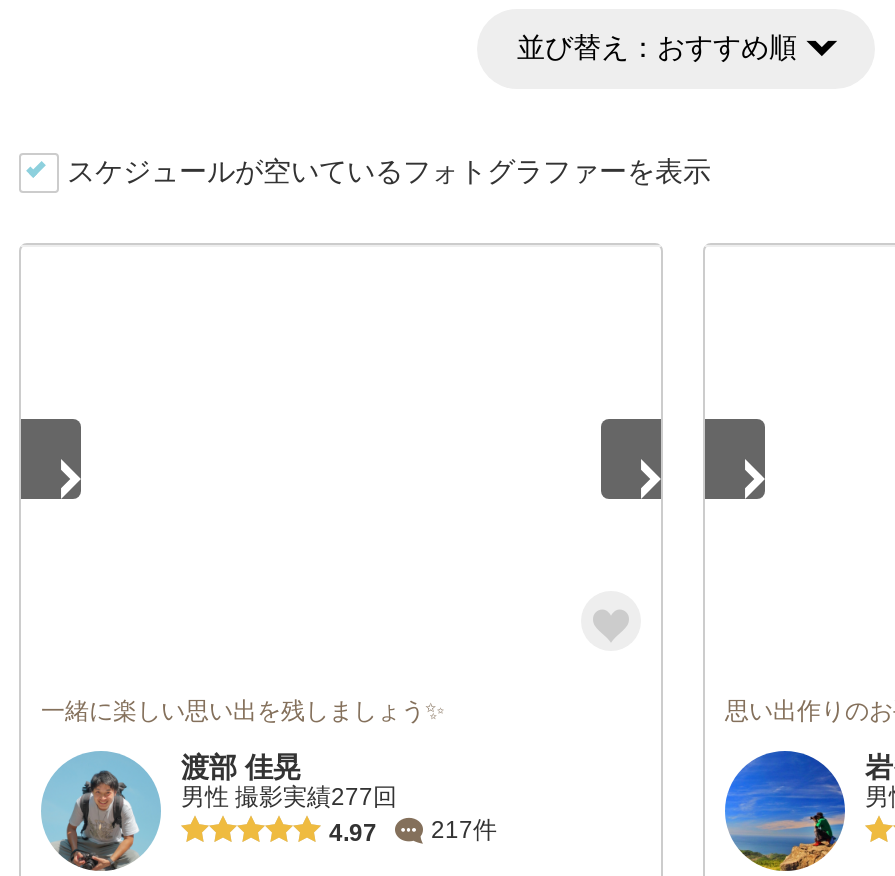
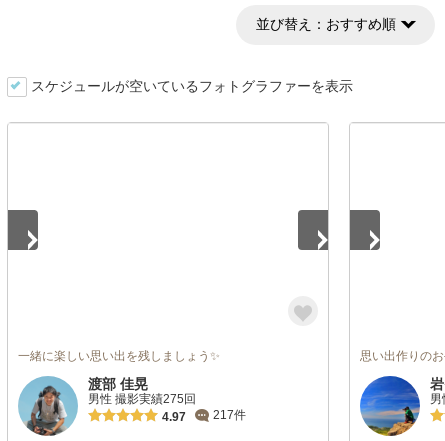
[181,784,397,812] 男性 撮影実績277回 -> [88,392,196,406] 男性 撮影実績275回

